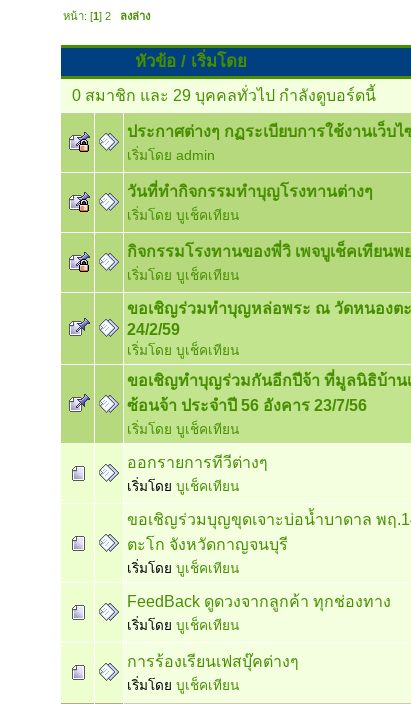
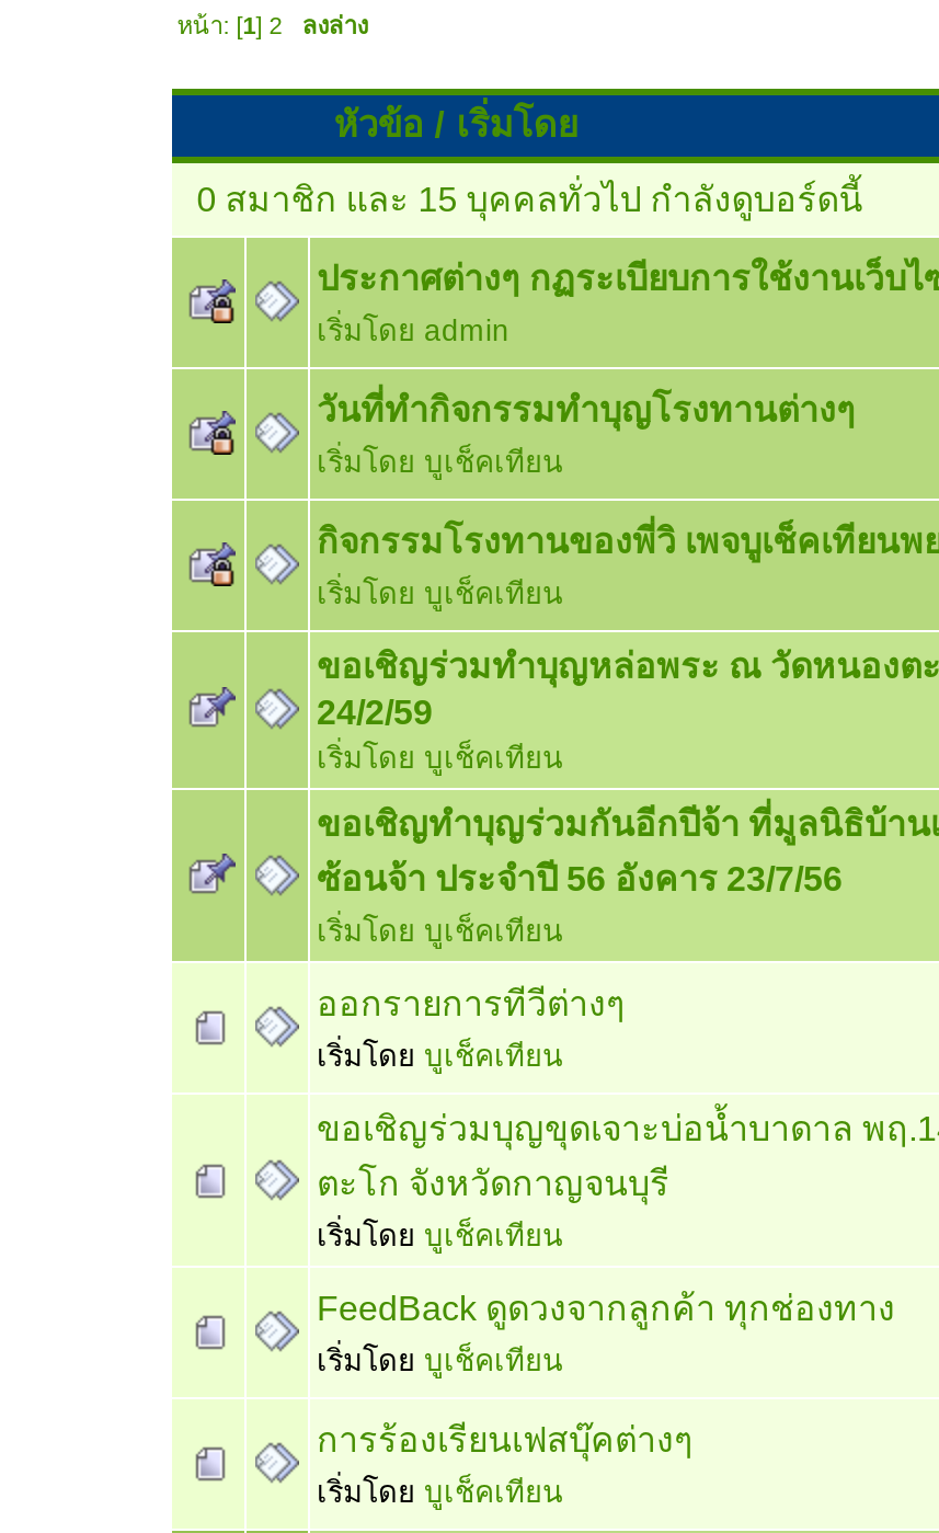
[72,87,376,104] 0 สมาชิก และ 29 บุคคลทั่วไป กำลังดูบอร์ดนี้ -> [197,180,863,217] 0 สมาชิก และ 15 บุคคลทั่วไป กำลังดูบอร์ดนี้

